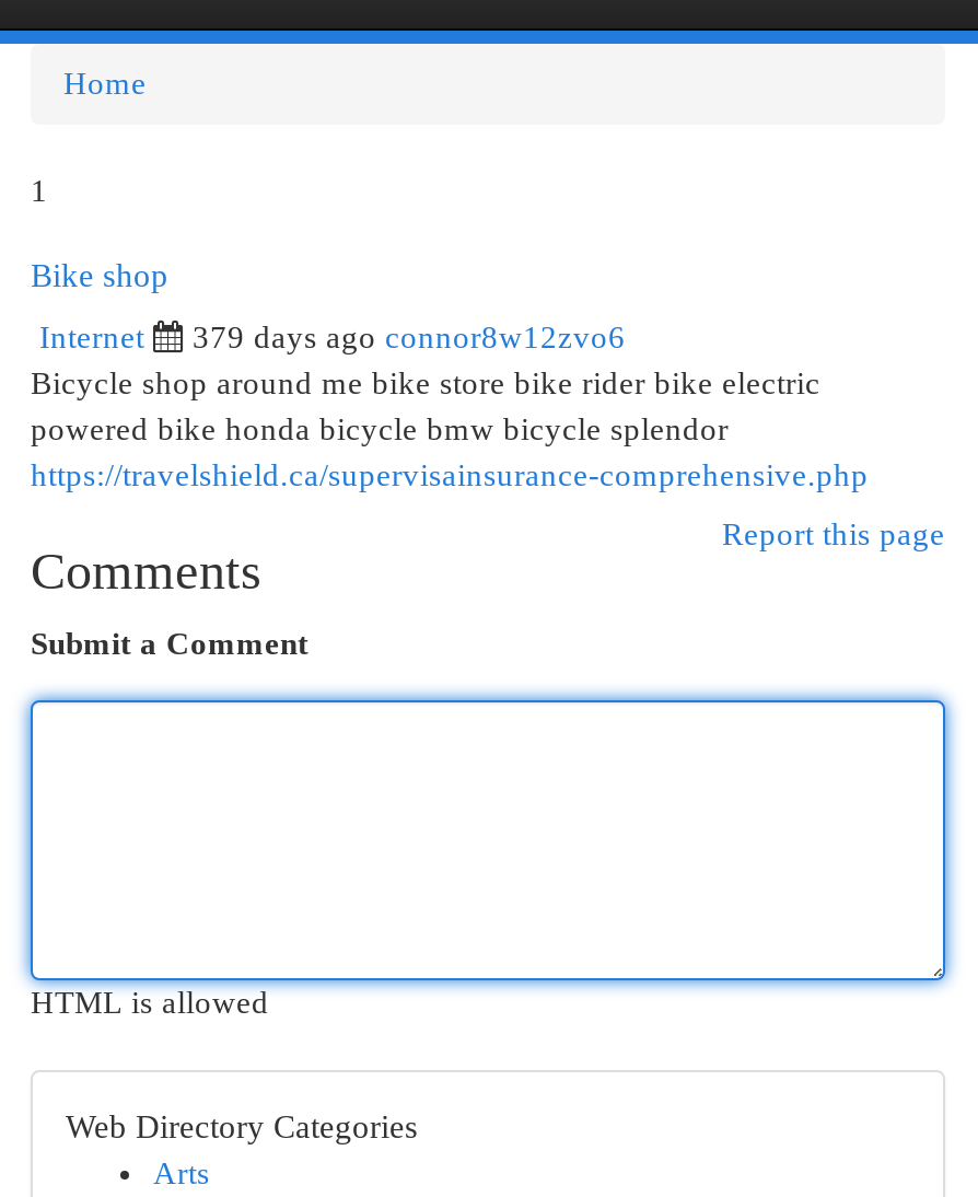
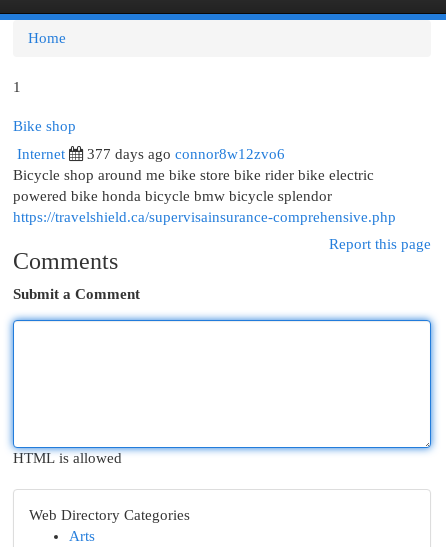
[193,319,626,355] 379 days ago connor8w12zvo6 -> [87,146,285,162] 377 days ago connor8w12zvo6

